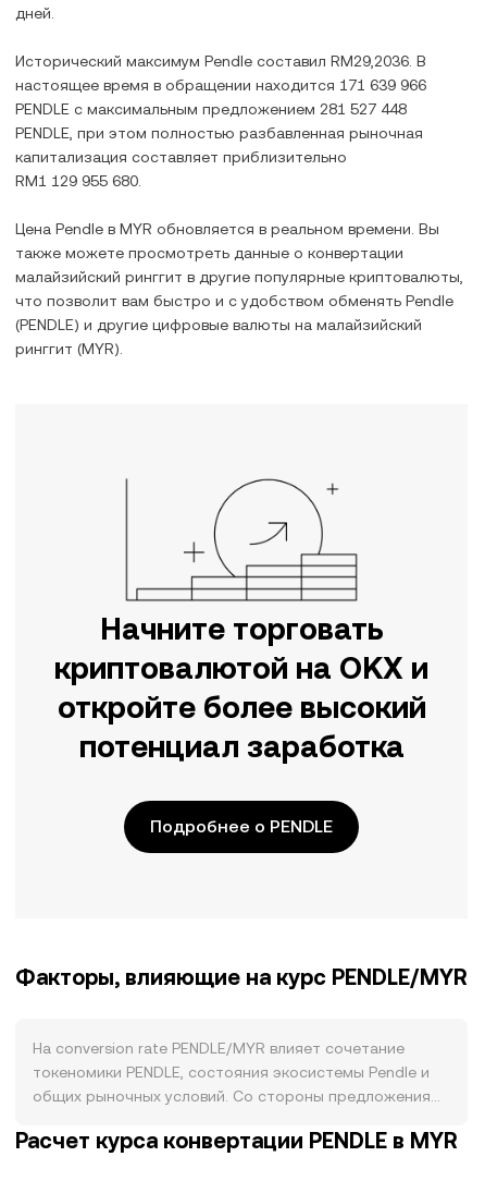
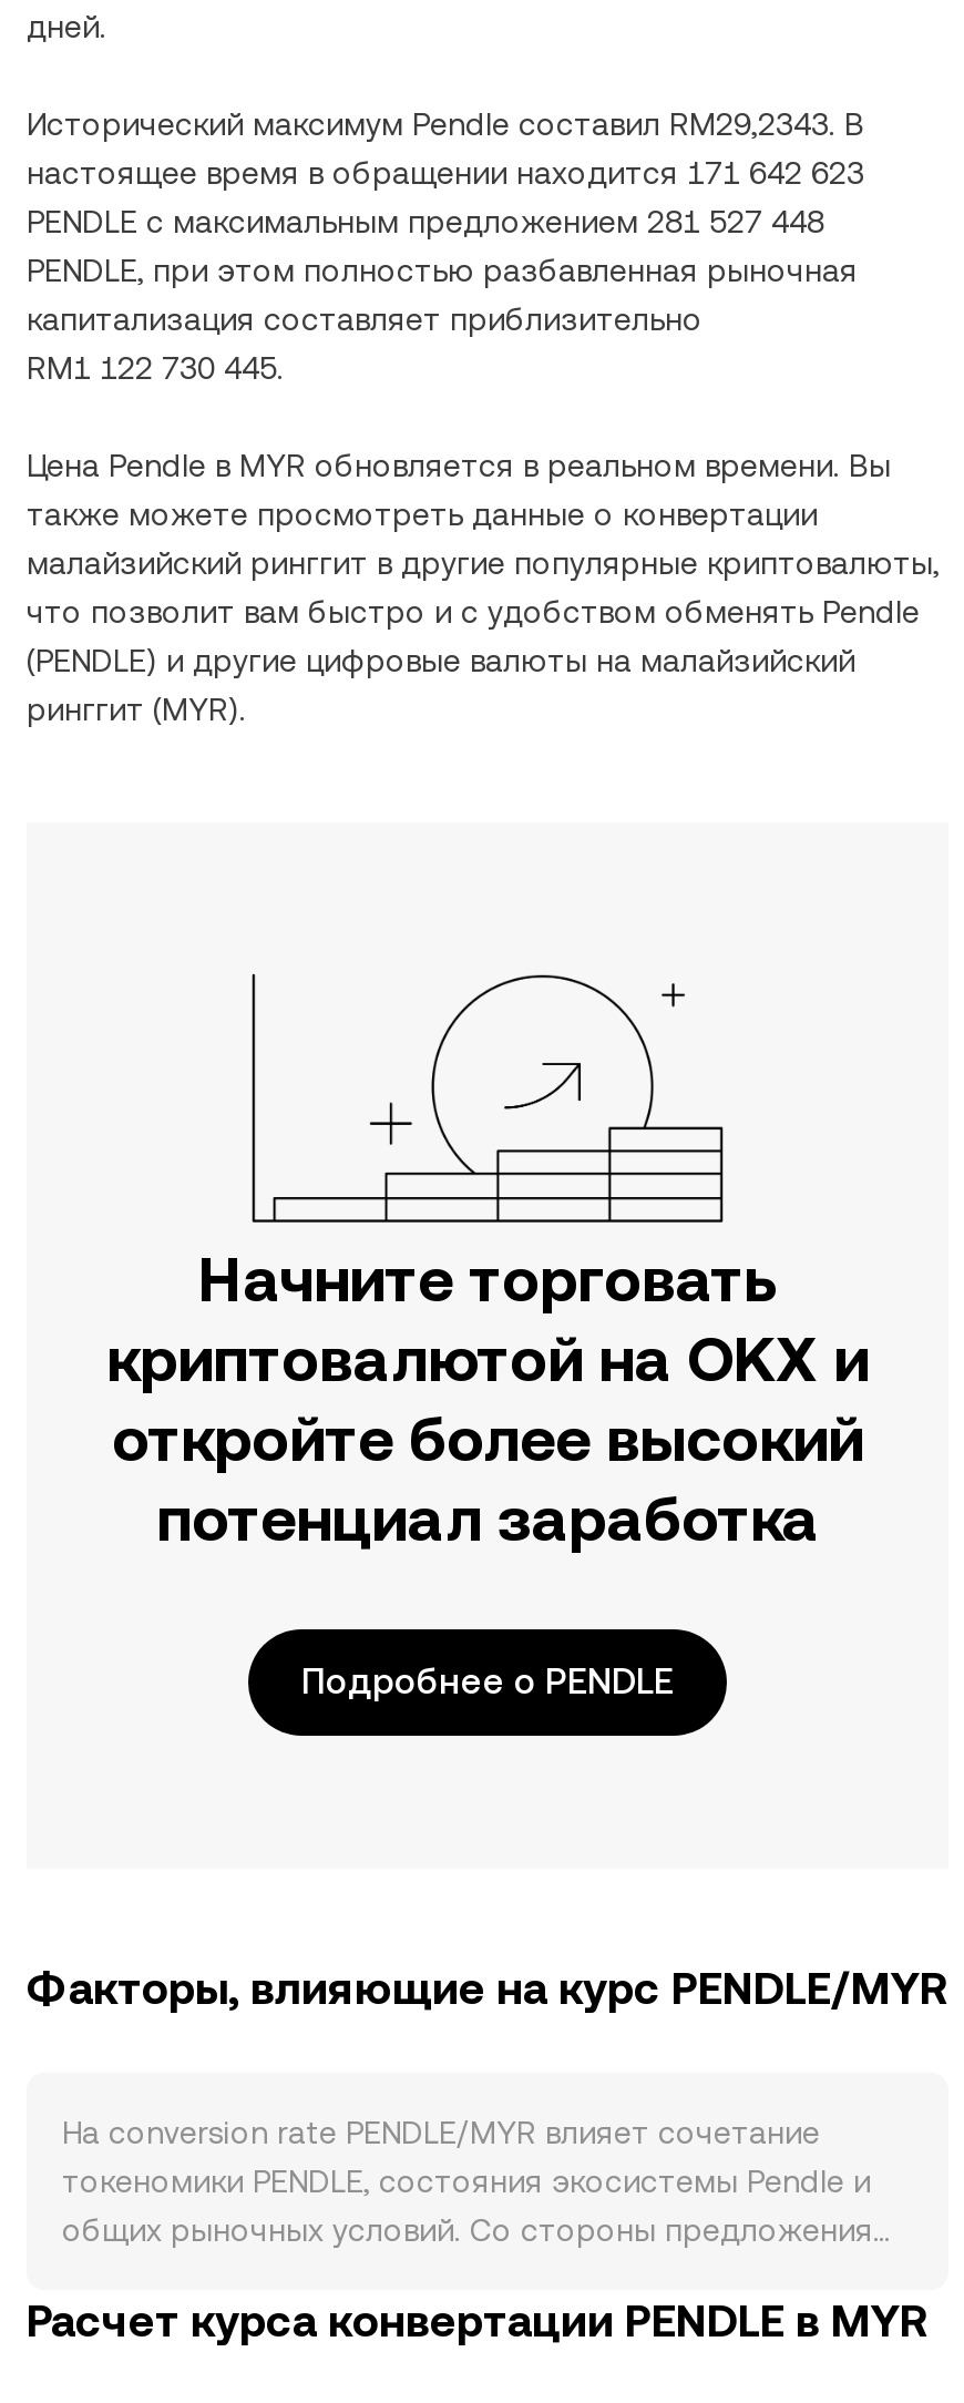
[15,52,426,70] Исторический максимум Pendle составил RM29,2036. В -> [27,106,864,142] Исторический максимум Pendle составил RM29,2343. В
[15,76,426,94] настоящее время в обращении находится 171 639 966 -> [27,155,864,191] настоящее время в обращении находится 171 642 623
[15,172,141,190] RM1 129 955 680. -> [27,350,284,386] RM1 122 730 445.

